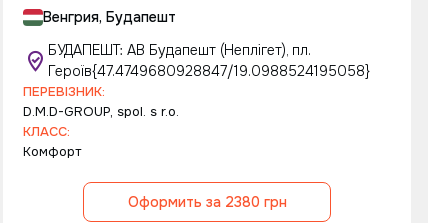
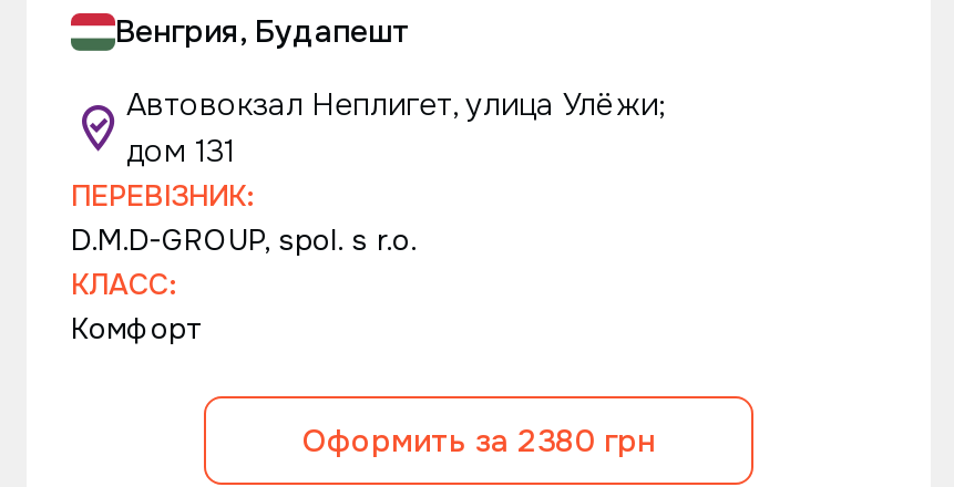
[48,41,370,80] БУДАПЕШТ: АВ Будапешт (Неплігет), пл. | Героїв{47.4749680928847/19.0988524195058} -> [126,84,665,170] Автовокзал Неплигет, улица Улёжи; | дом 131

